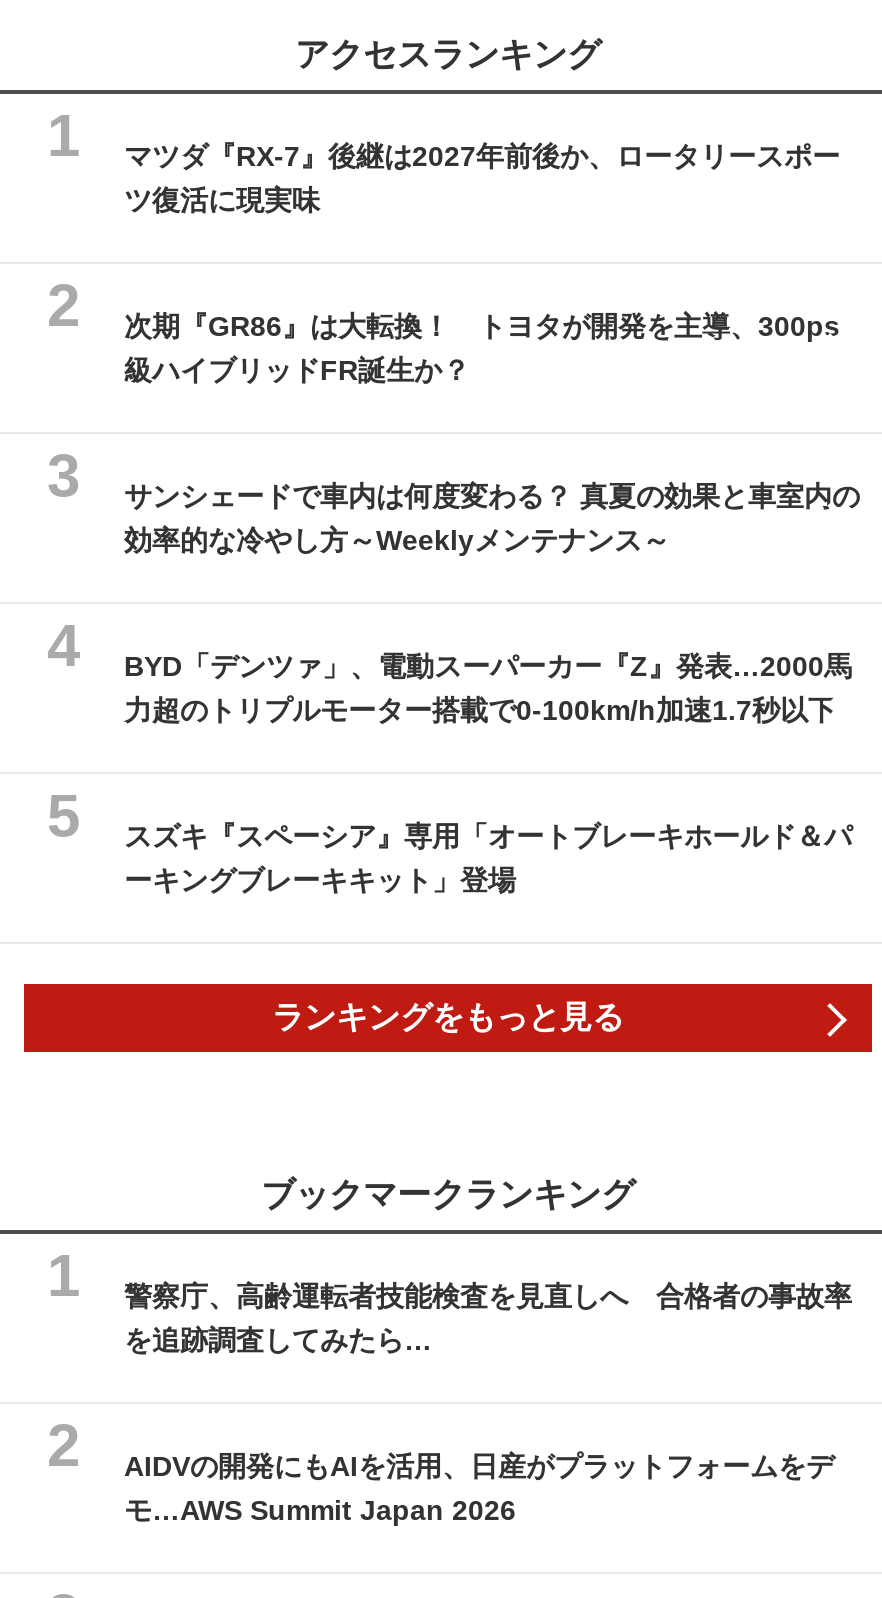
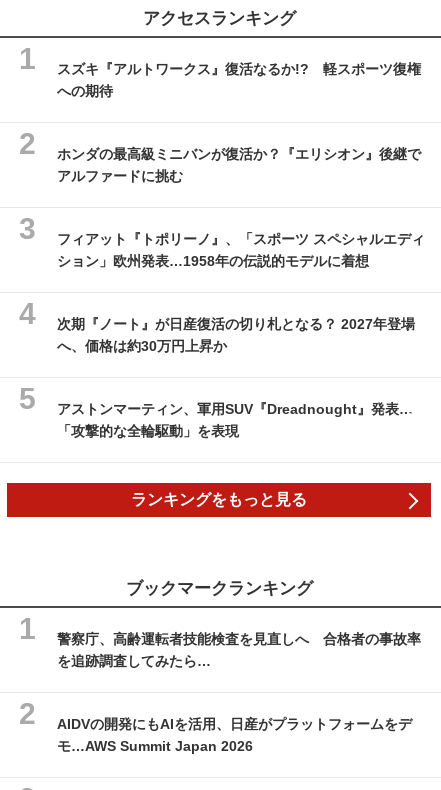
[124,140,840,216] マツダ『RX-7』後継は2027年前後か、ロータリースポー | ツ復活に現実味 -> [57,61,421,99] スズキ『アルトワークス』復活なるか!? 軽スポーツ復権 | への期待
[124,310,840,386] 次期『GR86』は大転換！ トヨタが開発を主導、300ps | 級ハイブリッドFR誕生か？ -> [57,146,421,184] ホンダの最高級ミニバンが復活か？『エリシオン』後継で | アルファードに挑む
[124,480,860,556] サンシェードで車内は何度変わる？ 真夏の効果と車室内の | 効率的な冷やし方～Weeklyメンテナンス～ -> [57,231,425,269] フィアット『トポリーノ』、「スポーツ スペシャルエディ | ション」欧州発表…1958年の伝説的モデルに着想
[124,650,852,726] BYD「デンツァ」、電動スーパーカー『Z』発表…2000馬 | 力超のトリプルモーター搭載で0-100km/h加速1.7秒以下 -> [57,316,415,354] 次期『ノート』が日産復活の切り札となる？ 2027年登場 | へ、価格は約30万円上昇か
[124,820,852,896] スズキ『スペーシア』専用「オートブレーキホールド＆パ | ーキングブレーキキット」登場 -> [57,401,413,439] アストンマーティン、軍用SUV『Dreadnought』発表… | 「攻撃的な全輪駆動」を表現

